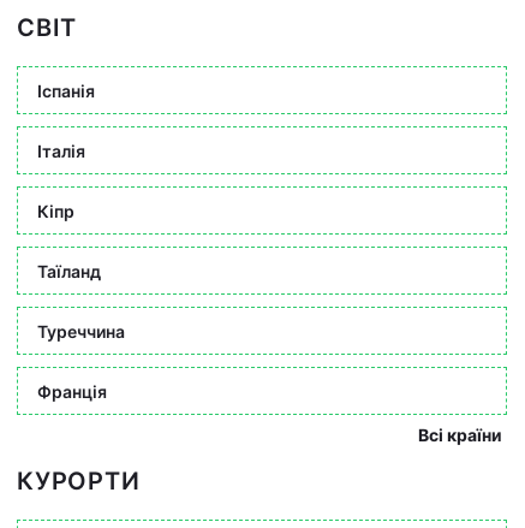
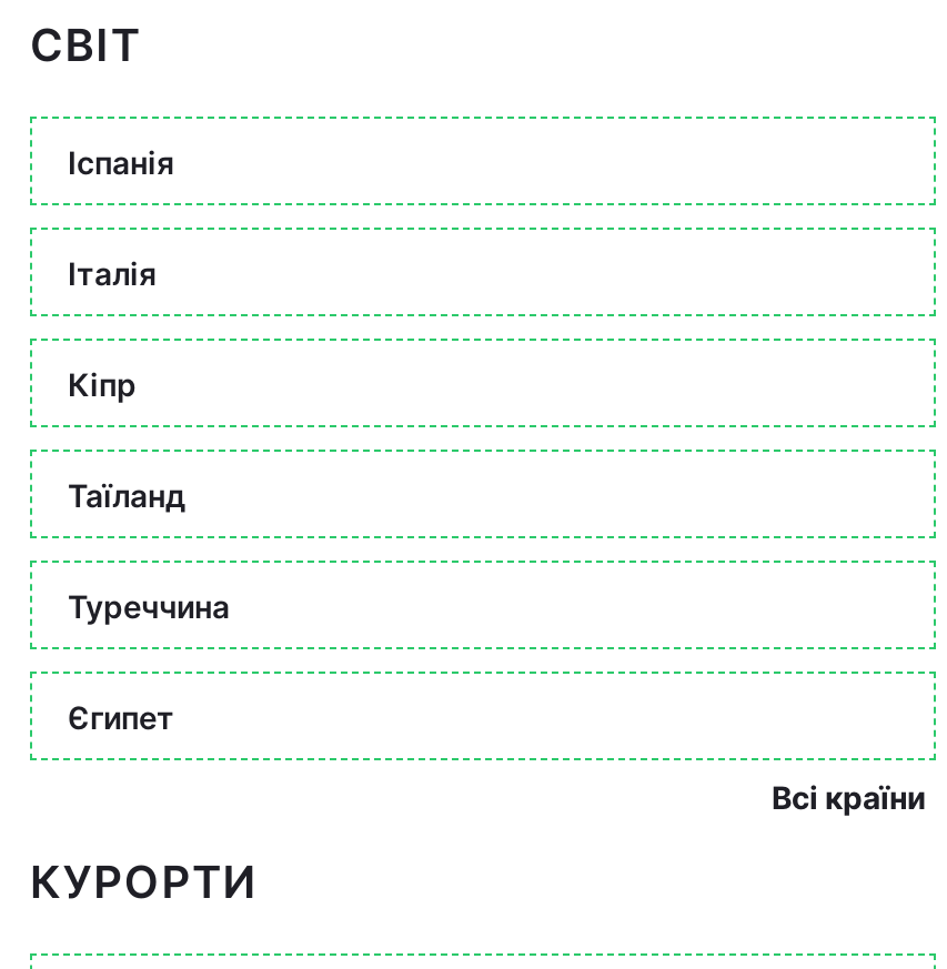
[37,381,107,401] Франція -> [68,697,174,735] Єгипет

